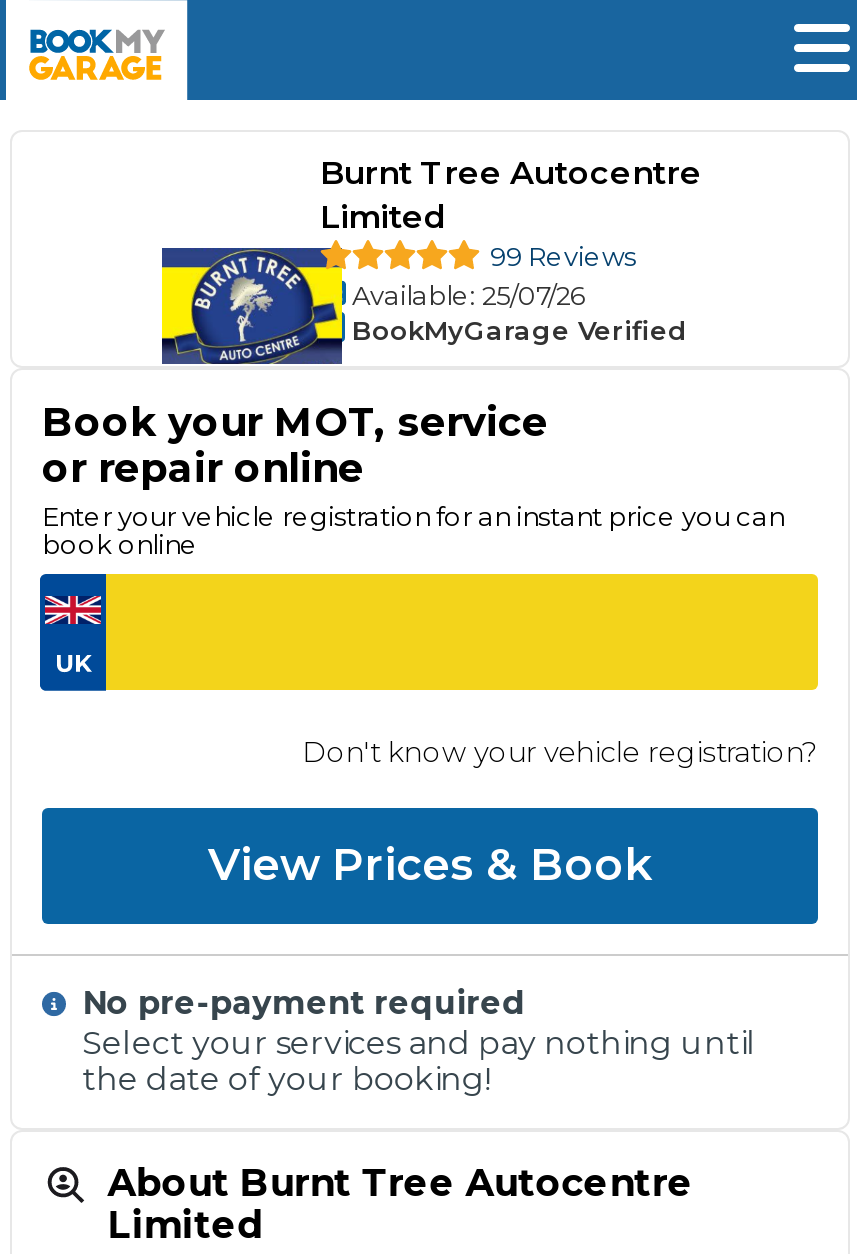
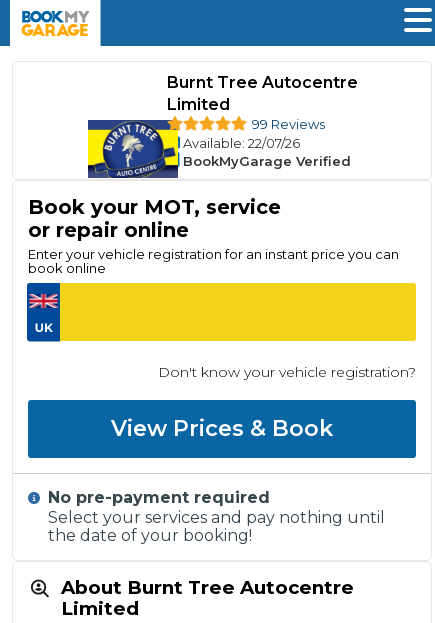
[352,279,586,311] Available: 25/07/26 -> [183,135,300,151] Available: 22/07/26

